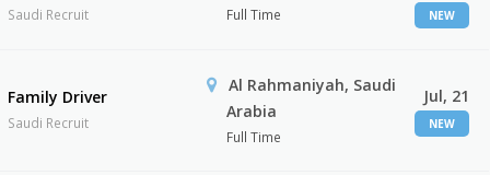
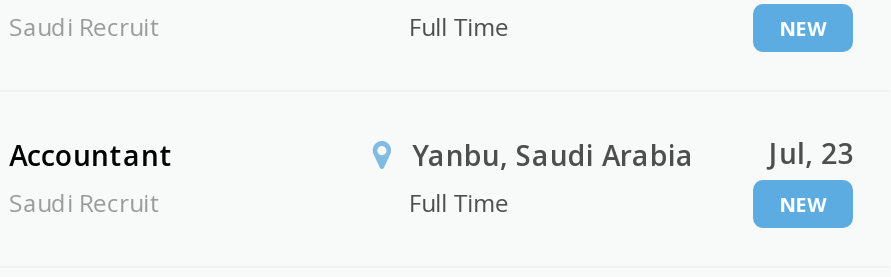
[224,74,395,121] Al Rahmaniyah, Saudi | Arabia -> [404,136,694,174] Yanbu, Saudi Arabia
[8,86,107,107] Family Driver -> [9,136,173,174] Accountant
[423,85,469,106] Jul, 21 -> [769,134,853,172] Jul, 23

